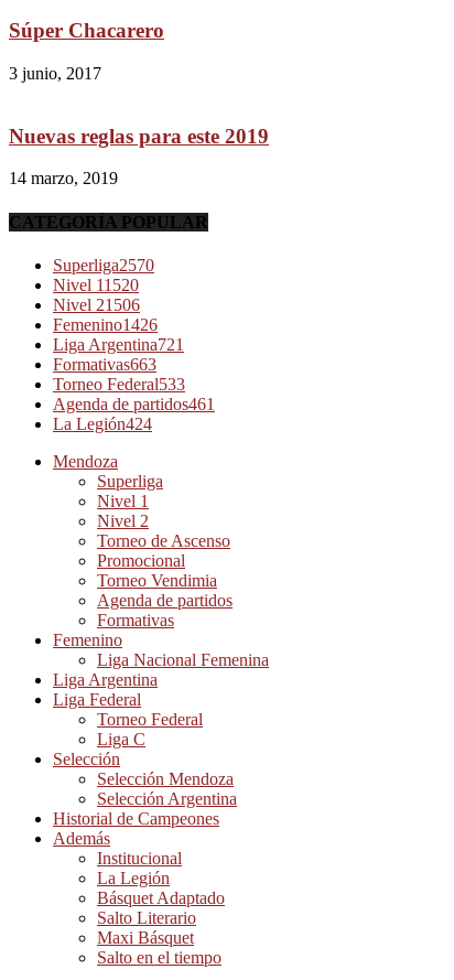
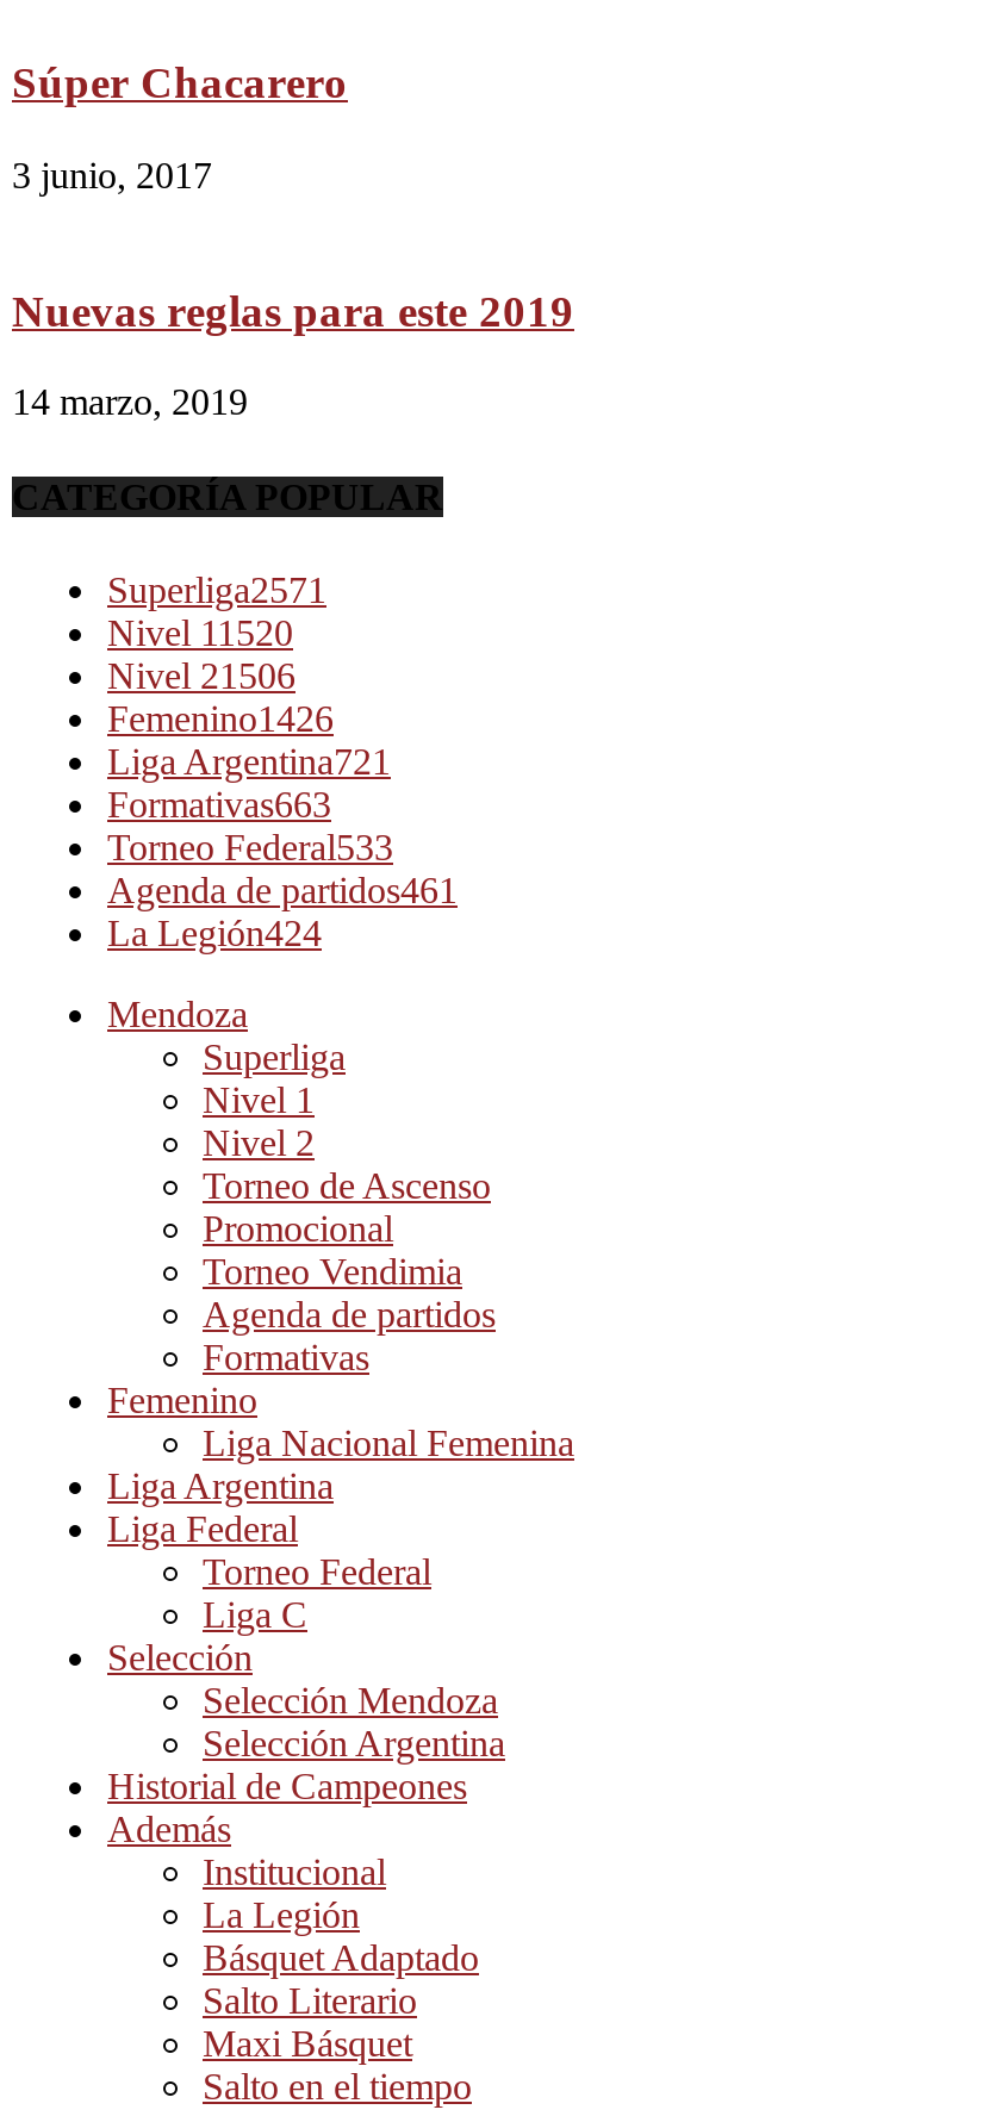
[53,256,154,274] Superliga2570 -> [107,569,326,610] Superliga2571

